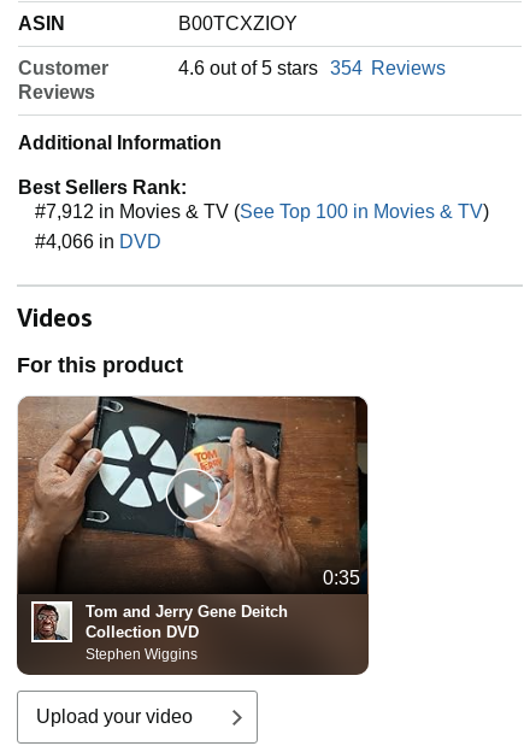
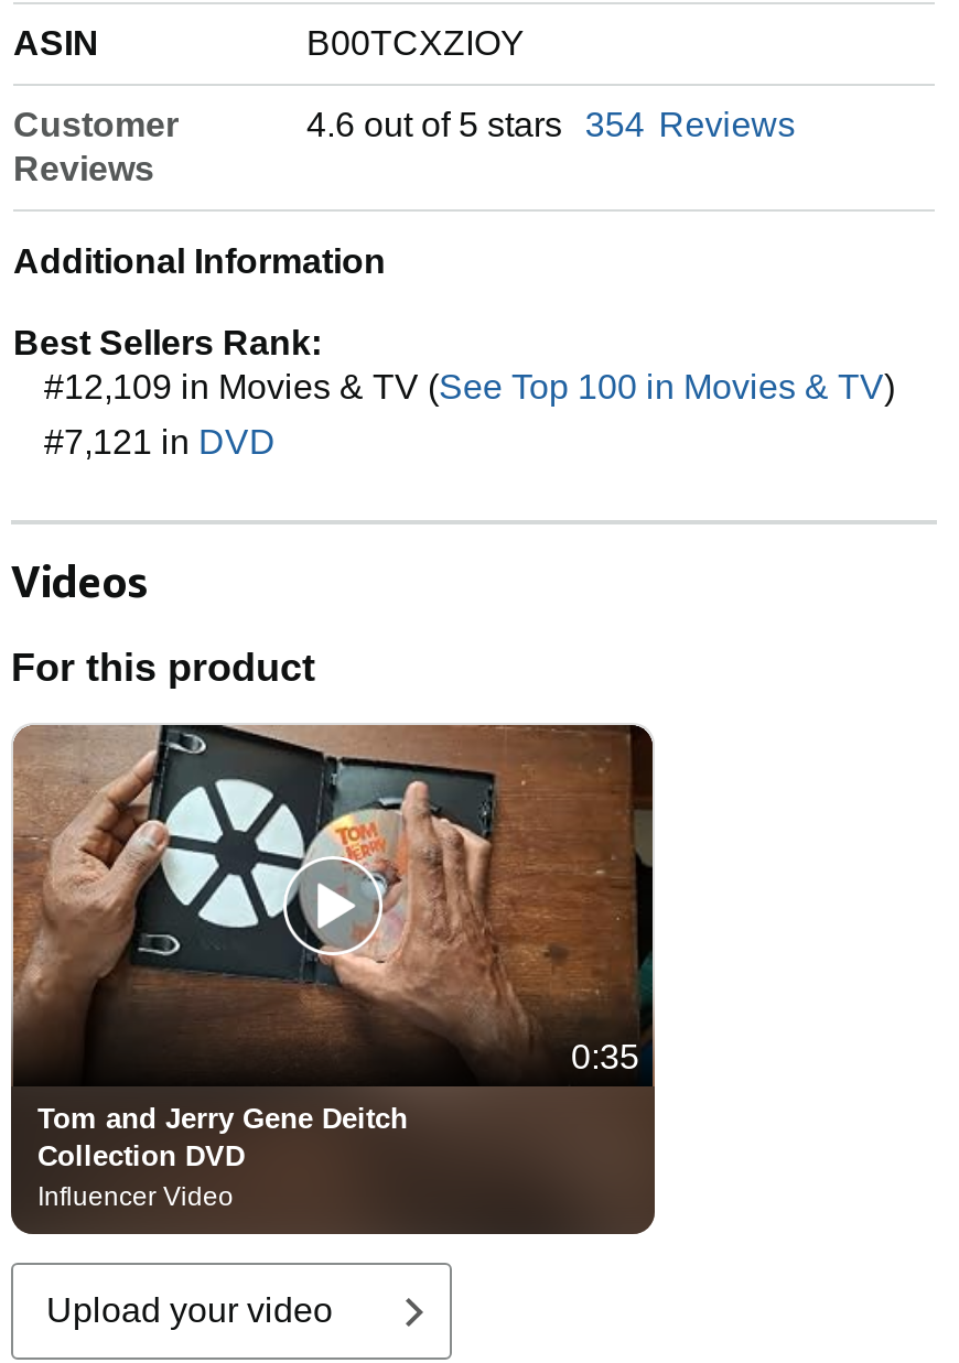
[35,202,489,222] #7,912 in Movies & TV (See Top 100 in Movies & TV) -> [44,369,895,406] #12,109 in Movies & TV (See Top 100 in Movies & TV)
[35,232,161,252] #4,066 in DVD -> [44,424,276,461] #7,121 in DVD
[86,647,198,663] Stephen Wiggins -> [37,1182,234,1213] Influencer Video

